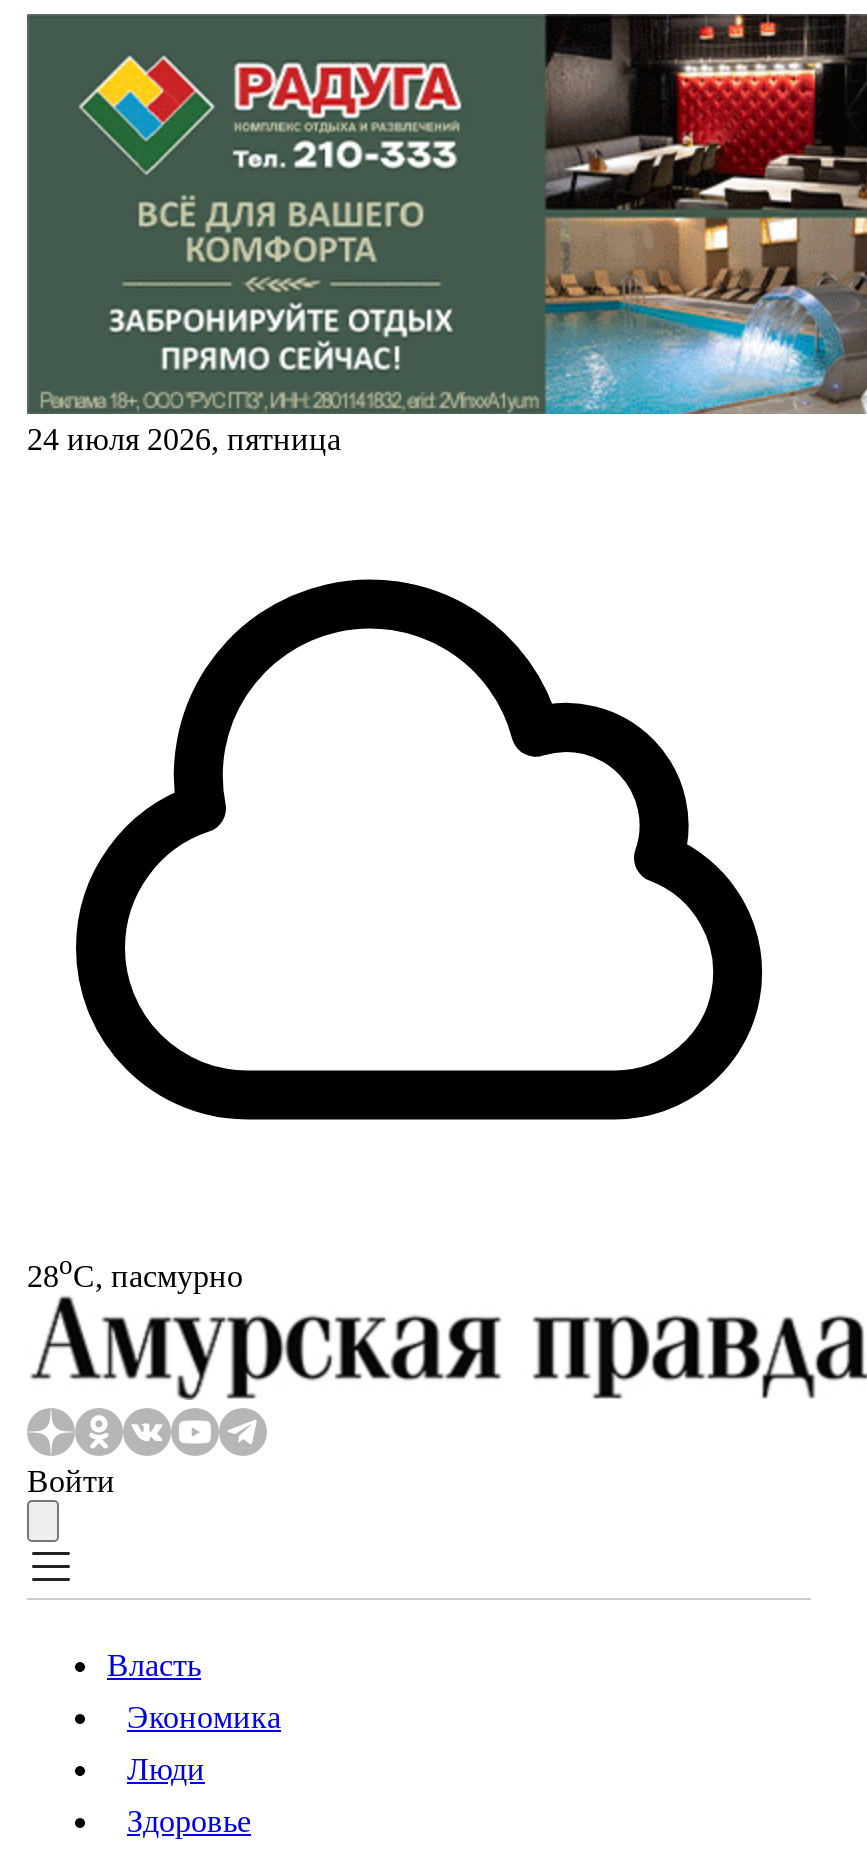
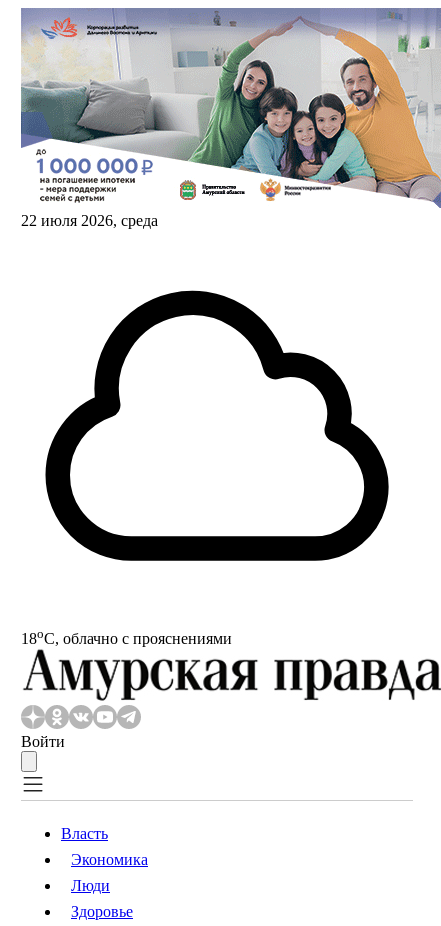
[25,12,861,456] [image] | 24 июля 2026, пятница -> [21,8,438,229] [image] | 22 июля 2026, среда
[27,1250,243,1293] 28oС, пасмурно -> [21,626,232,647] 18oС, облачно с прояснениями

